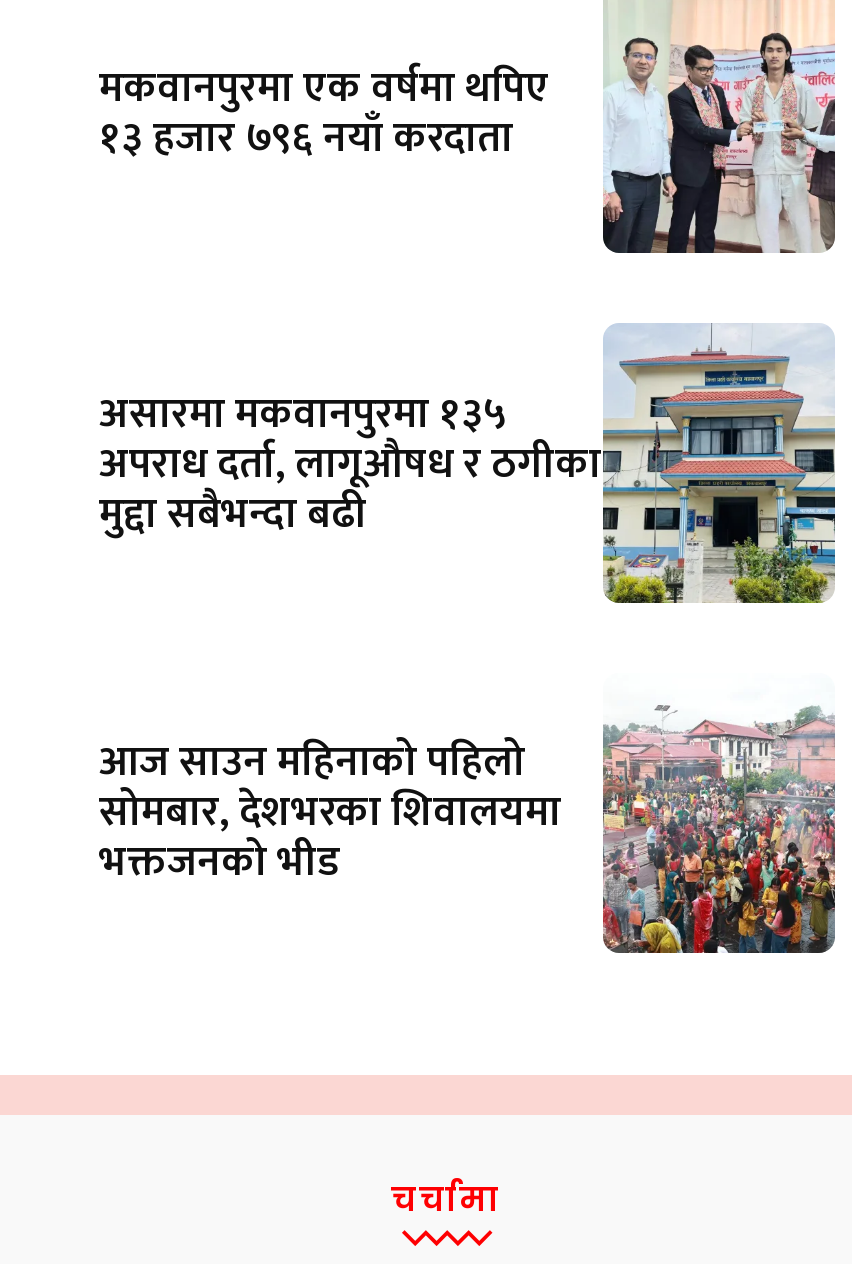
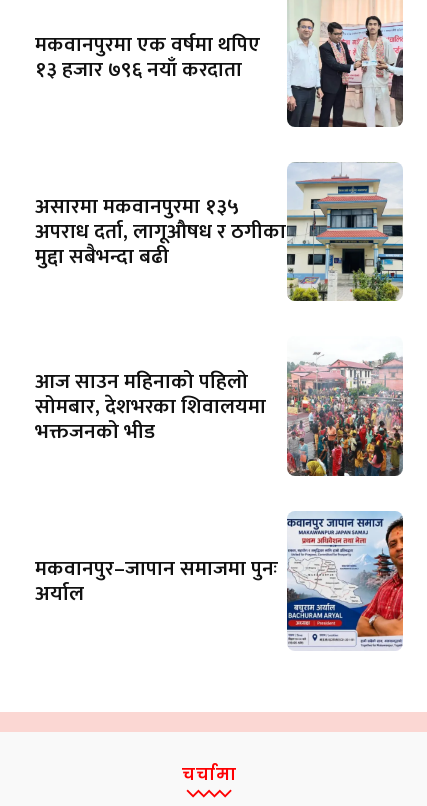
none -> [35,510,404,650] [image] | मकवानपुर–जापान समाजमा पुनः | अर्याल

